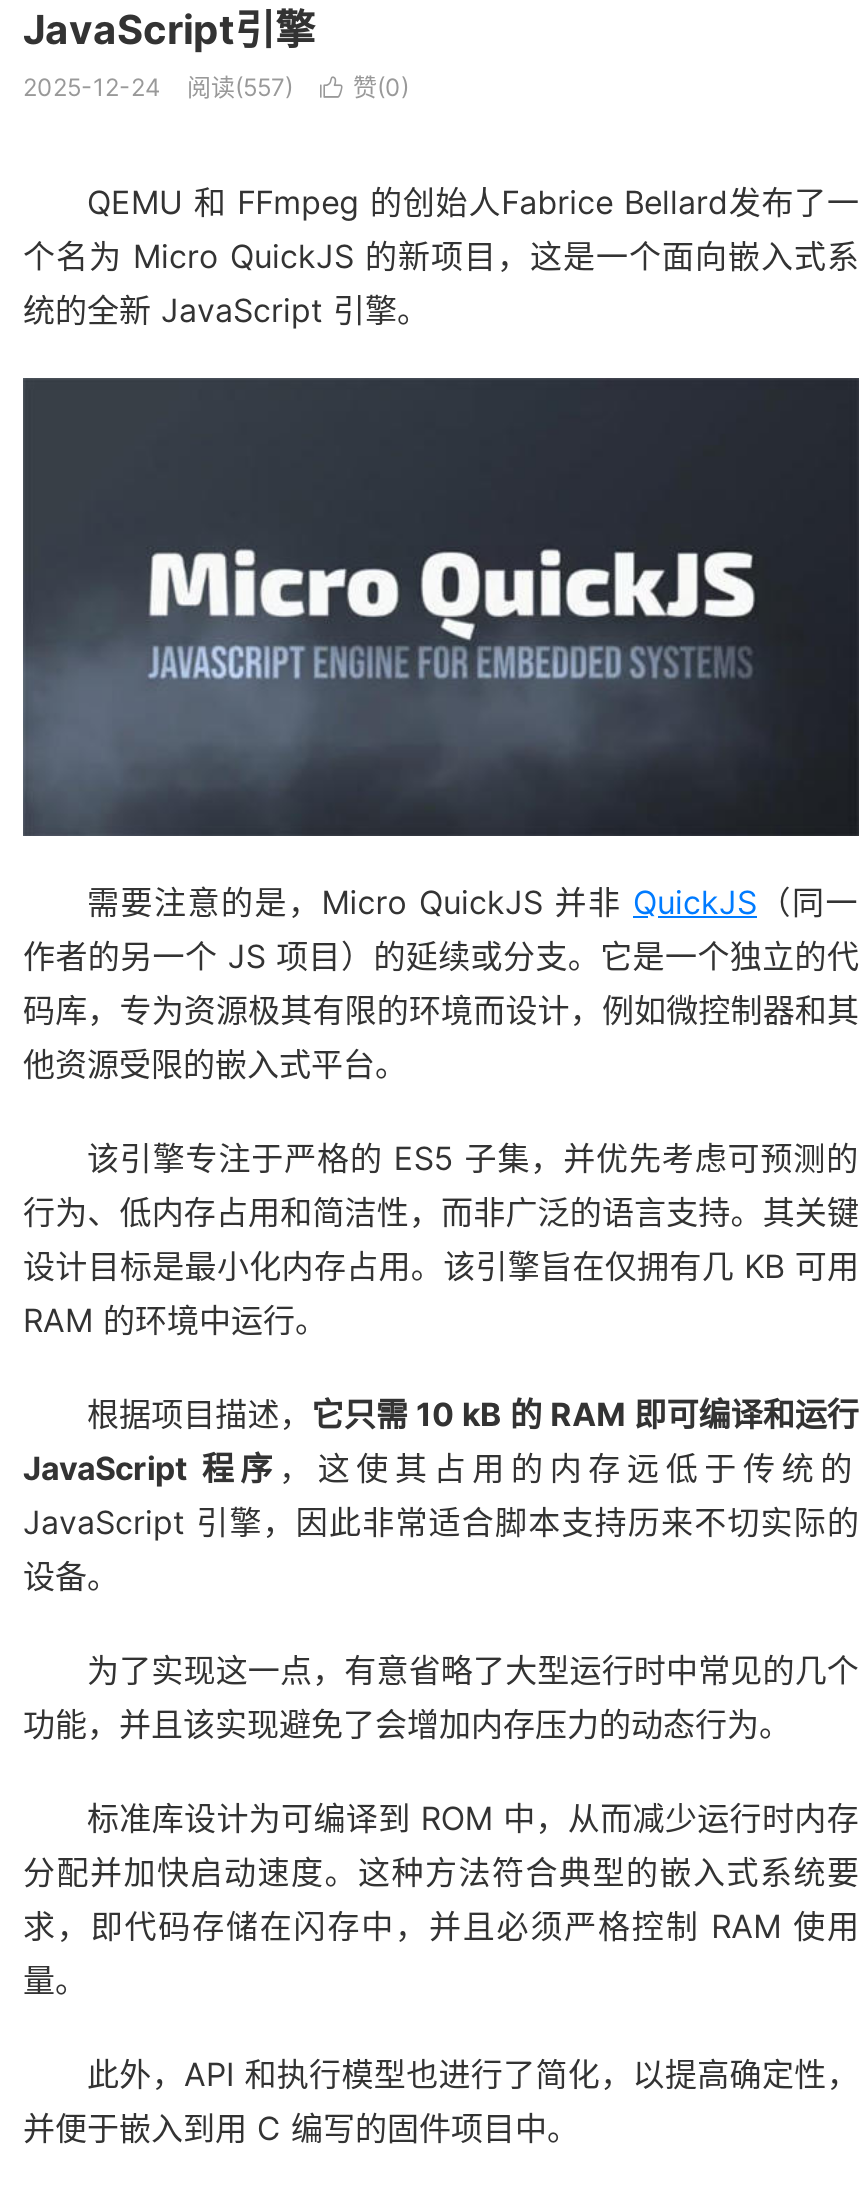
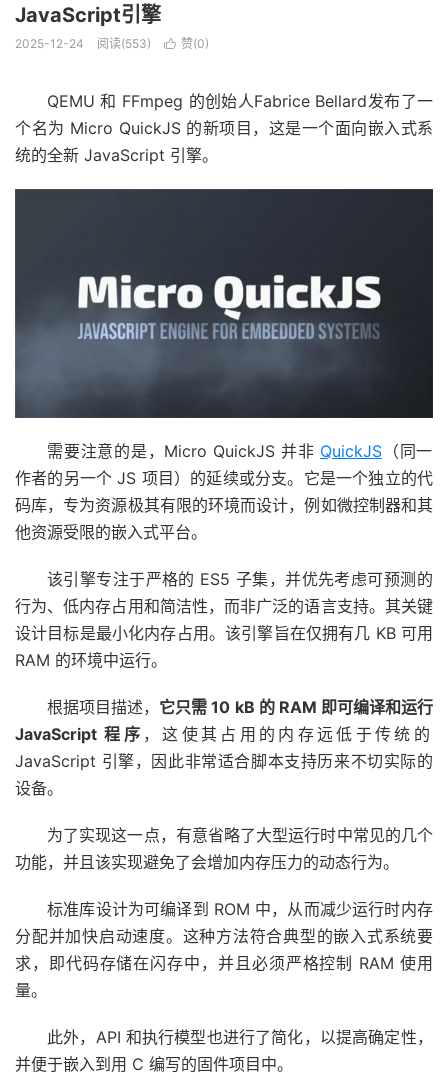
[187,72,293,102] 阅读(557) -> [97,36,151,51] 阅读(553)

